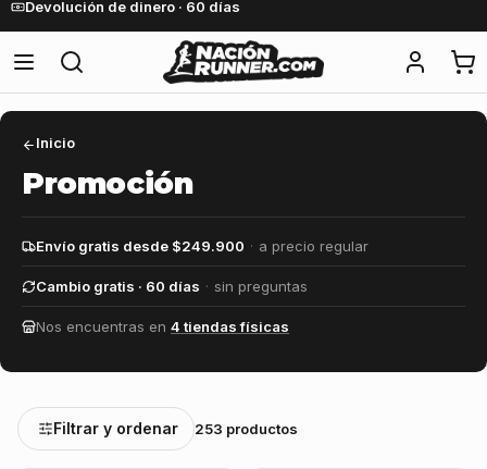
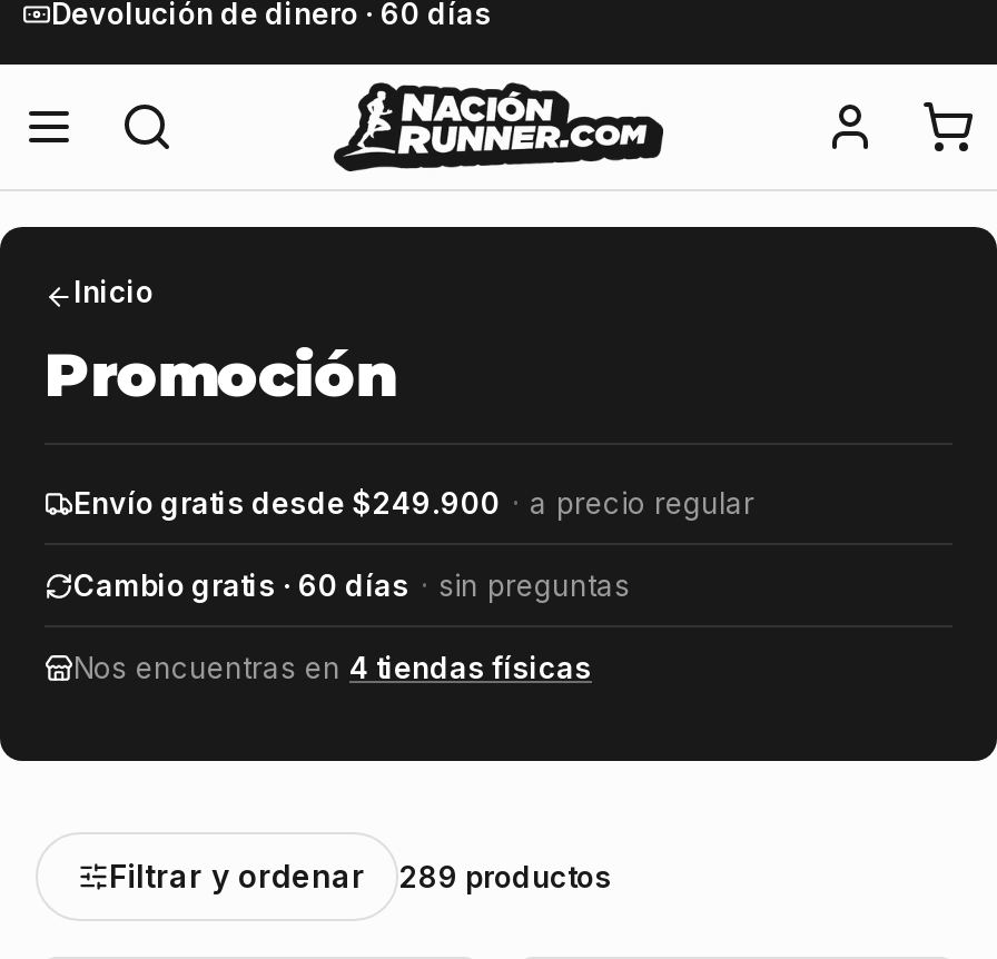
[53,418,298,437] Filtrar y ordenar 253 productos -> [109,856,612,893] Filtrar y ordenar 289 productos

